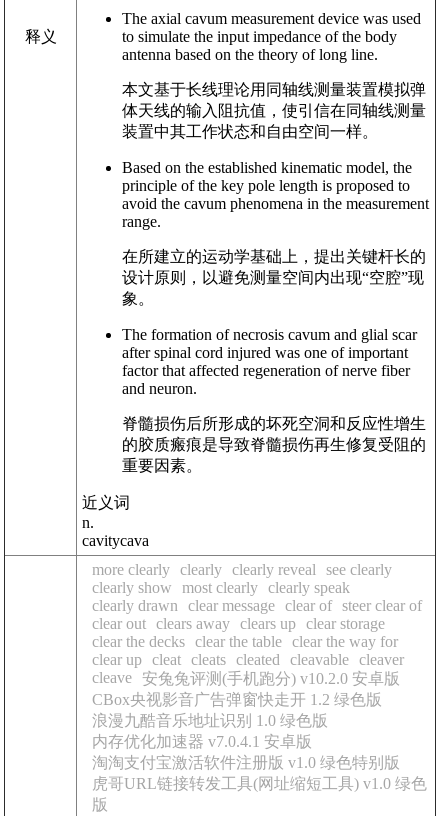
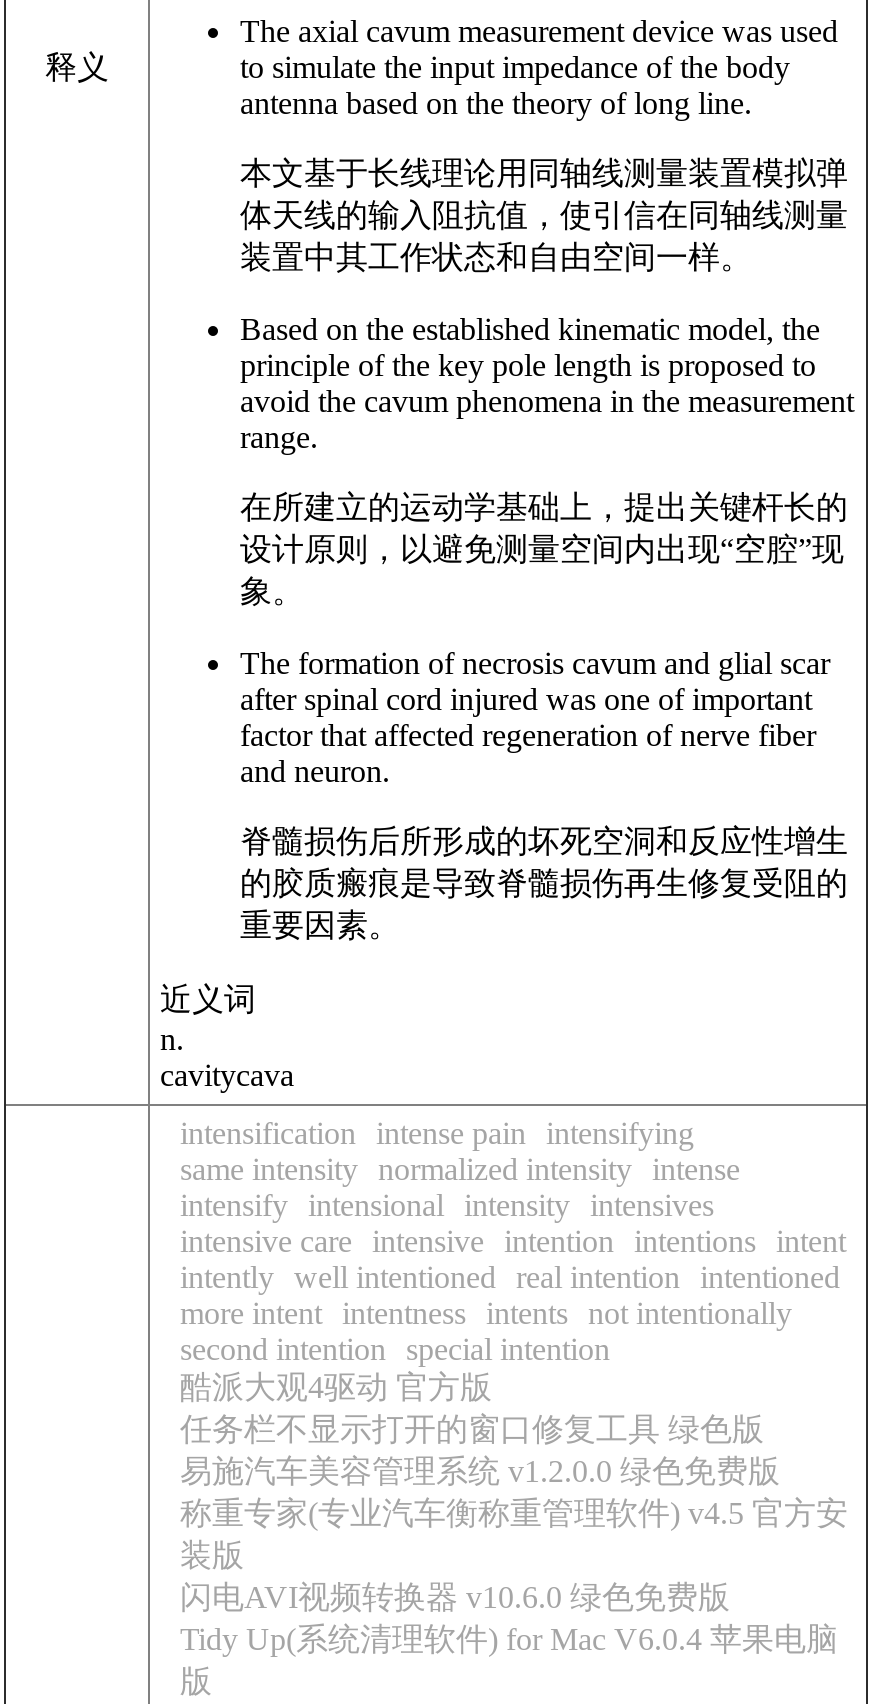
[92,561,427,792] more clearly clearly clearly reveal see clearly | clearly show most clearly clearly speak | clearly drawn clear message clear of steer clear of | clear out clears away clears up clear storage | clear the decks clear the table clear the way for | clear up cleat cleats cleated cleavable cleaver | cleave 安兔兔评测(手机跑分) v10.2.0 安卓版 | CBox央视影音广告弹窗快走开 1.2 绿色版 | 浪漫九酷音乐地址识别 1.0 绿色版 | 内存优化加速器 v7.0.4.1 安卓版 | 淘淘支付宝激活软件注册版 v1.0 绿色特别版 | 虎哥URL链接转发工具(网址缩短工具) v1.0 绿色 -> [180,1116,848,1656] intensification intense pain intensifying | same intensity normalized intensity intense | intensify intensional intensity intensives | intensive care intensive intention intentions intent | intently well intentioned real intention intentioned | more intent intentness intents not intentionally | second intention special intention | 酷派大观4驱动 官方版 | 任务栏不显示打开的窗口修复工具 绿色版 | 易施汽车美容管理系统 v1.2.0.0 绿色免费版 | 称重专家(专业汽车衡称重管理软件) v4.5 官方安 | 装版 | 闪电AVI视频转换器 v10.6.0 绿色免费版 | Tidy Up(系统清理软件) for Mac V6.0.4 苹果电脑

